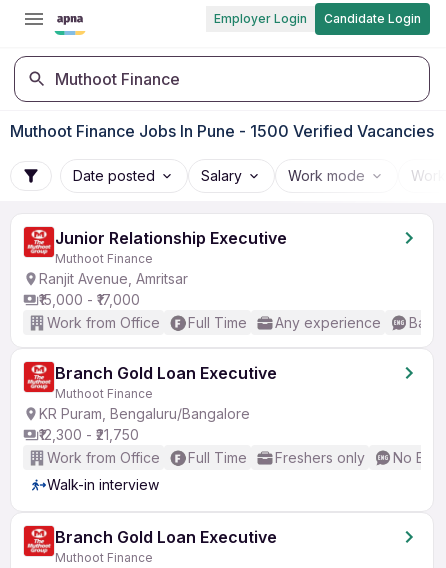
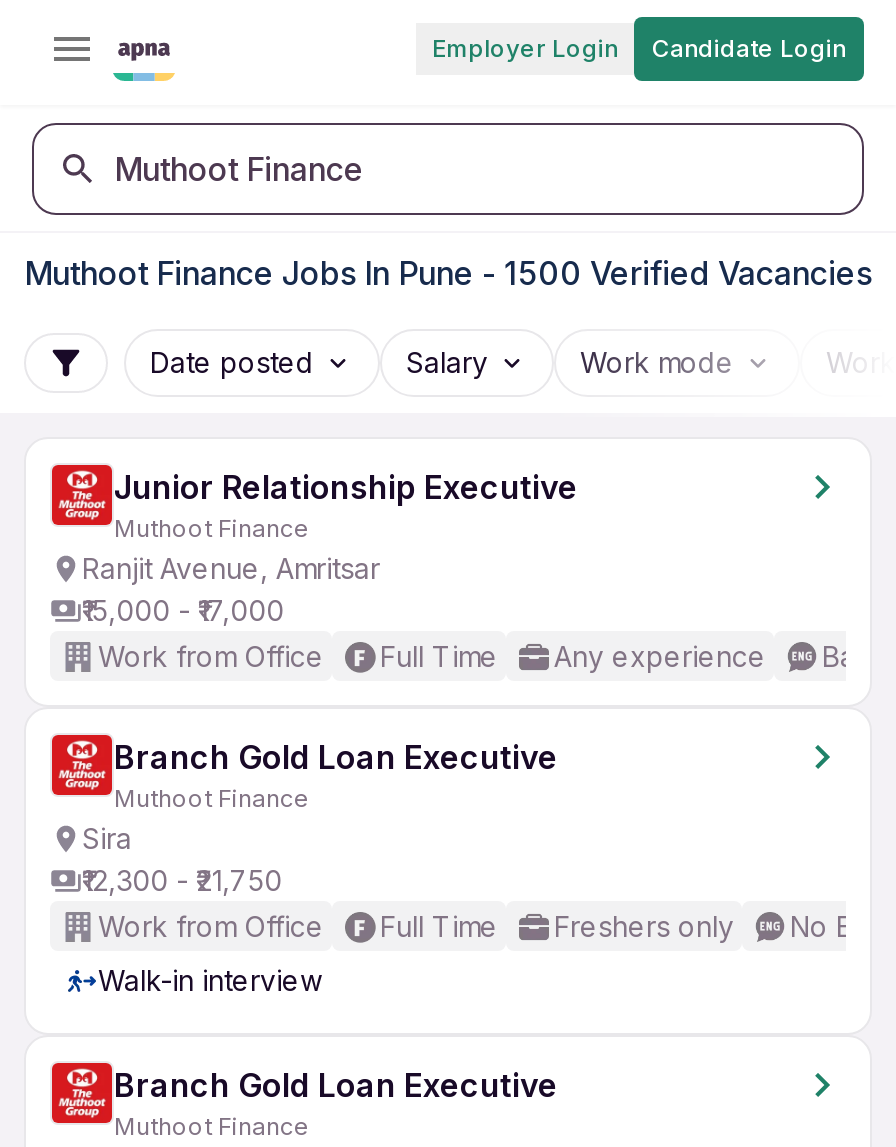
[39,405,250,422] KR Puram, Bengaluru/Bangalore -> [82,821,132,855] Sira

